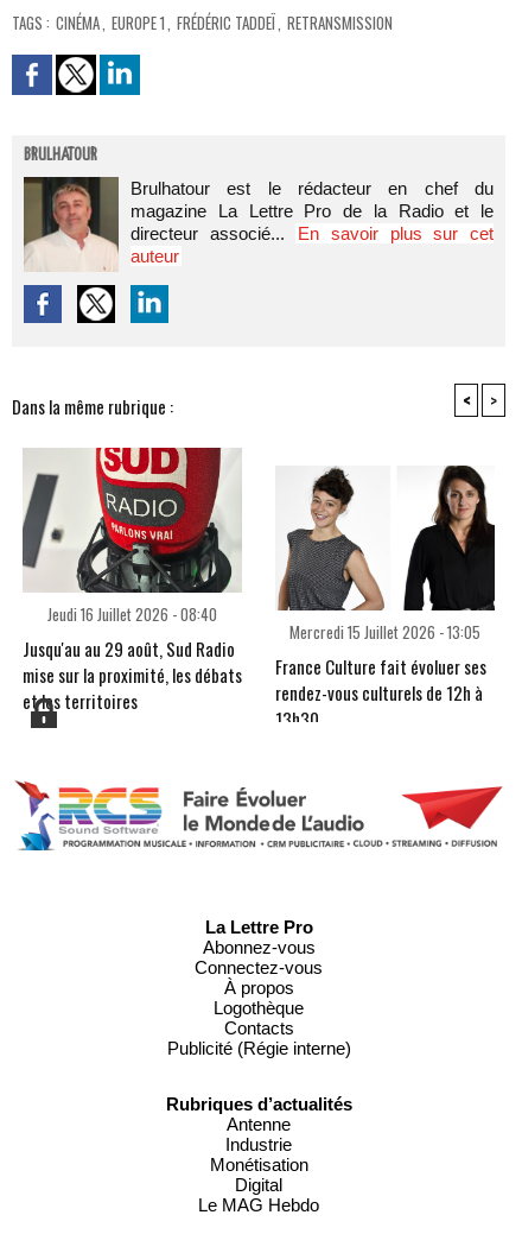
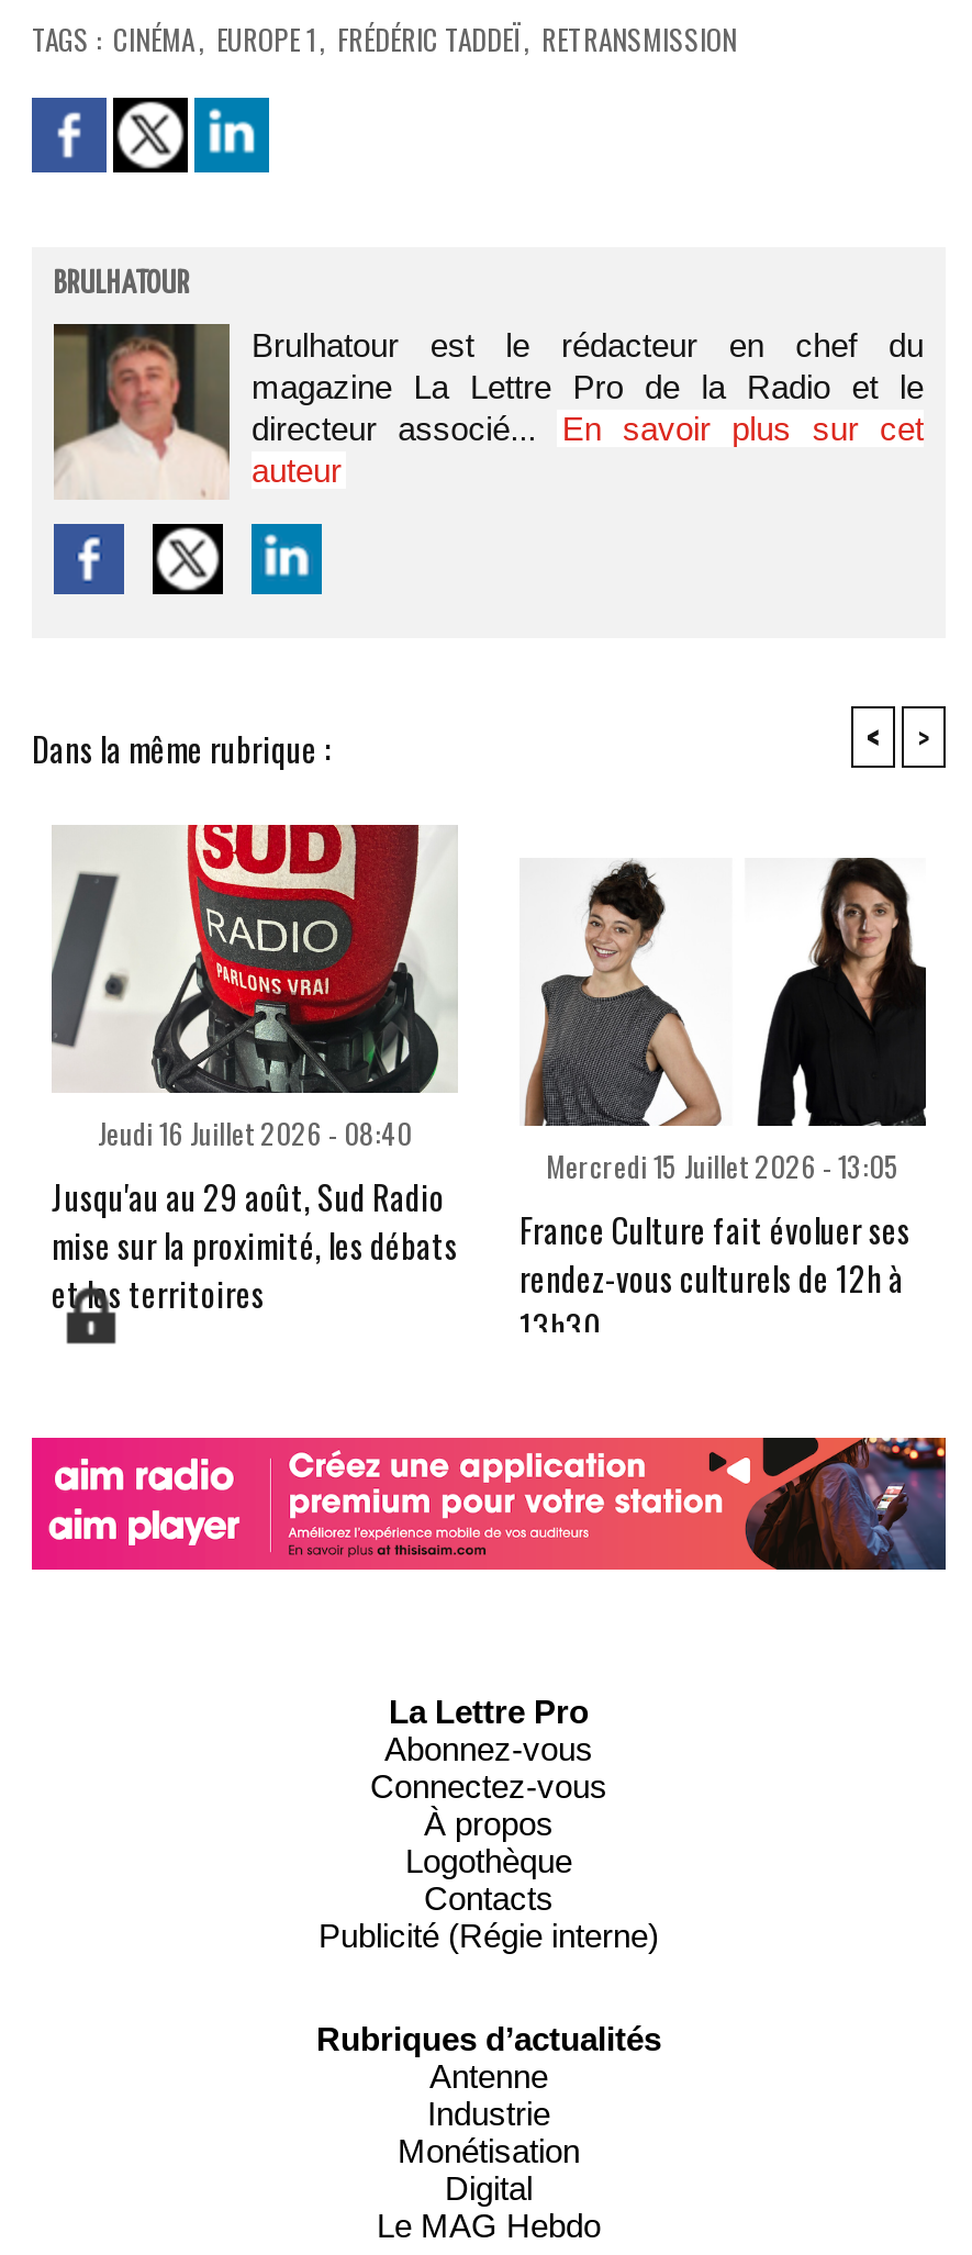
[12,779,505,852] [image] -> [30,1436,948,1572] [image]

